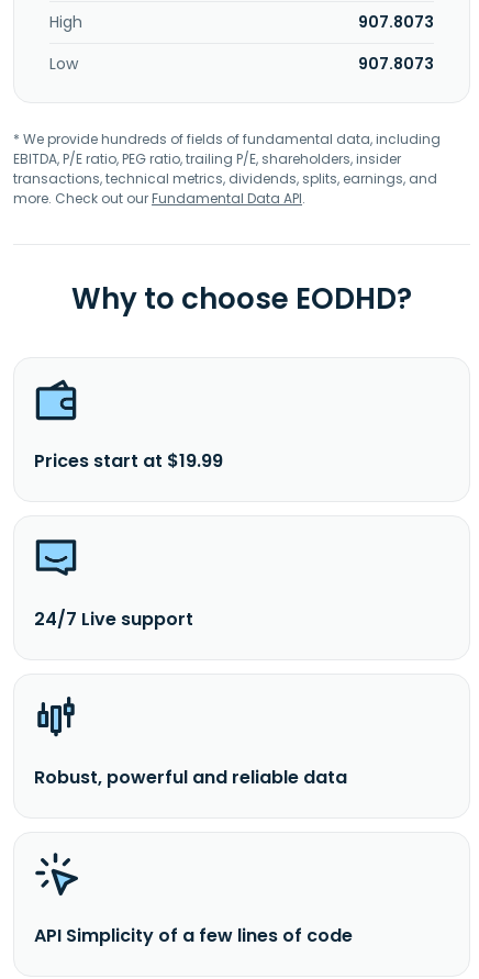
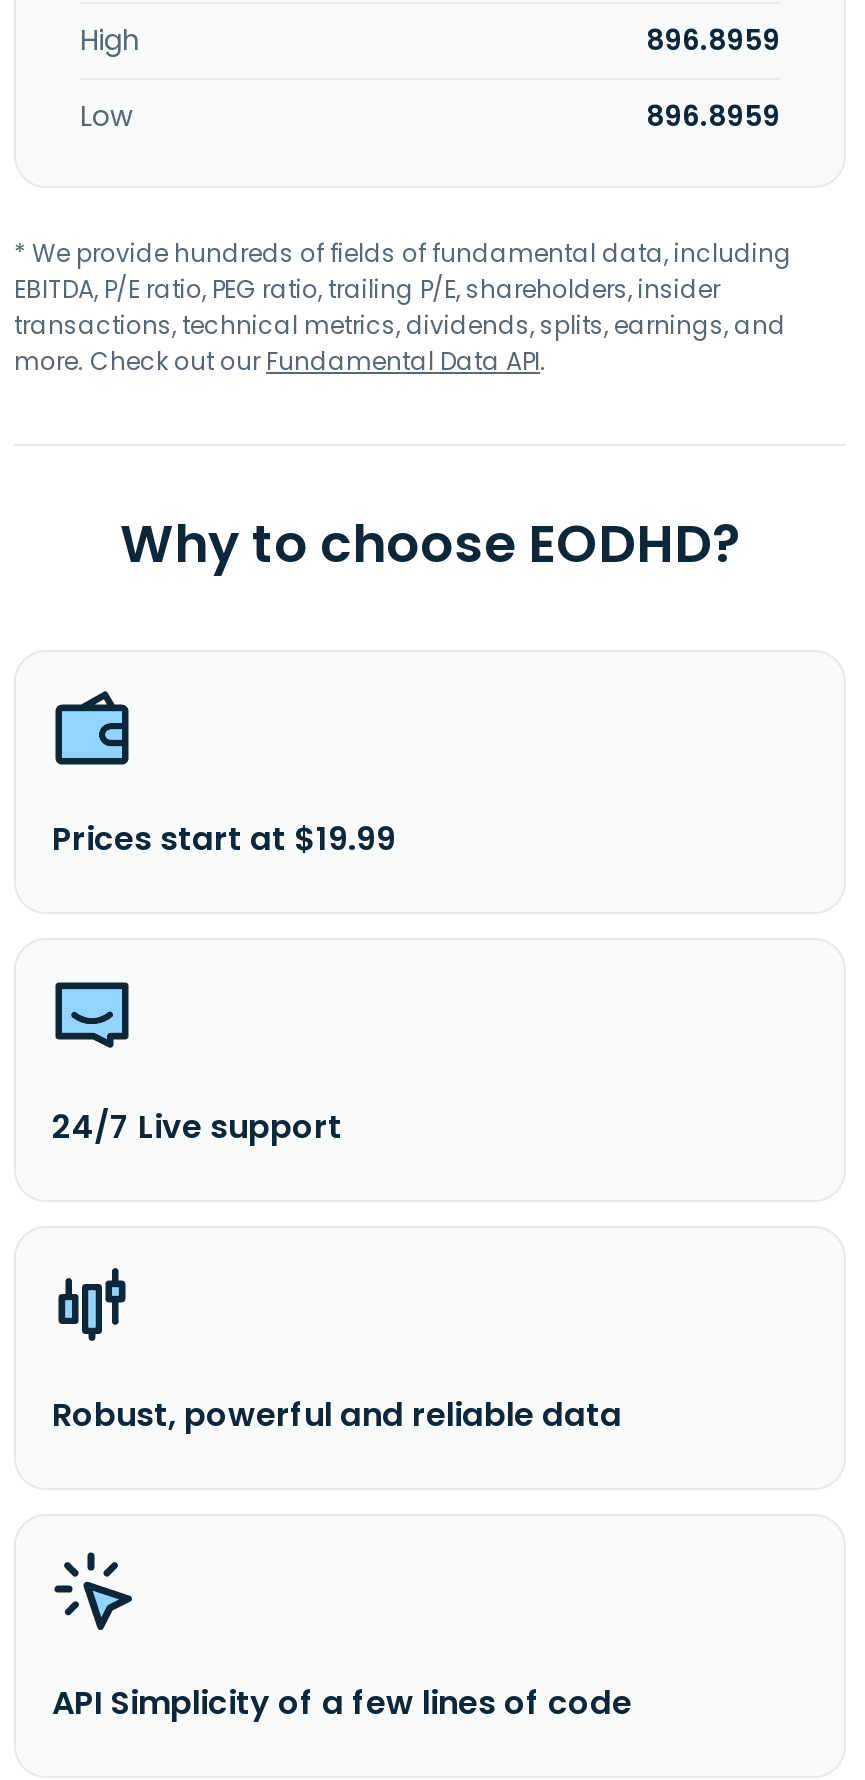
[358,11,434,33] 907.8073 -> [646,20,780,60] 896.8959
[358,53,434,75] 907.8073 -> [646,96,780,136] 896.8959

